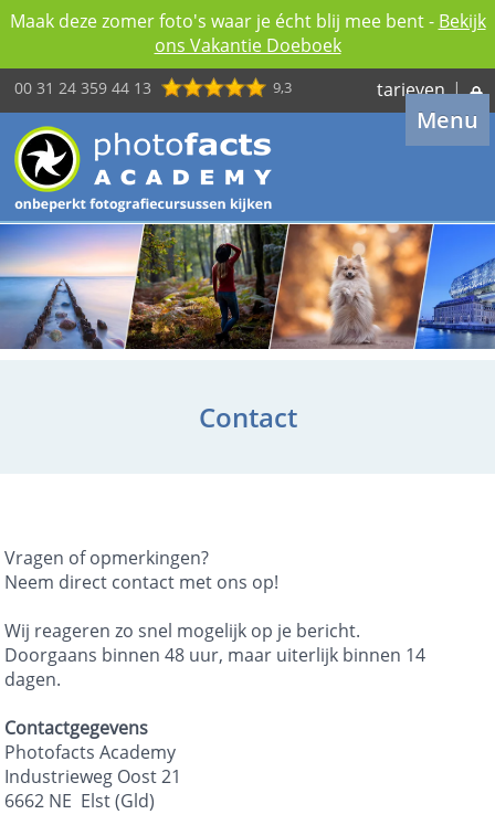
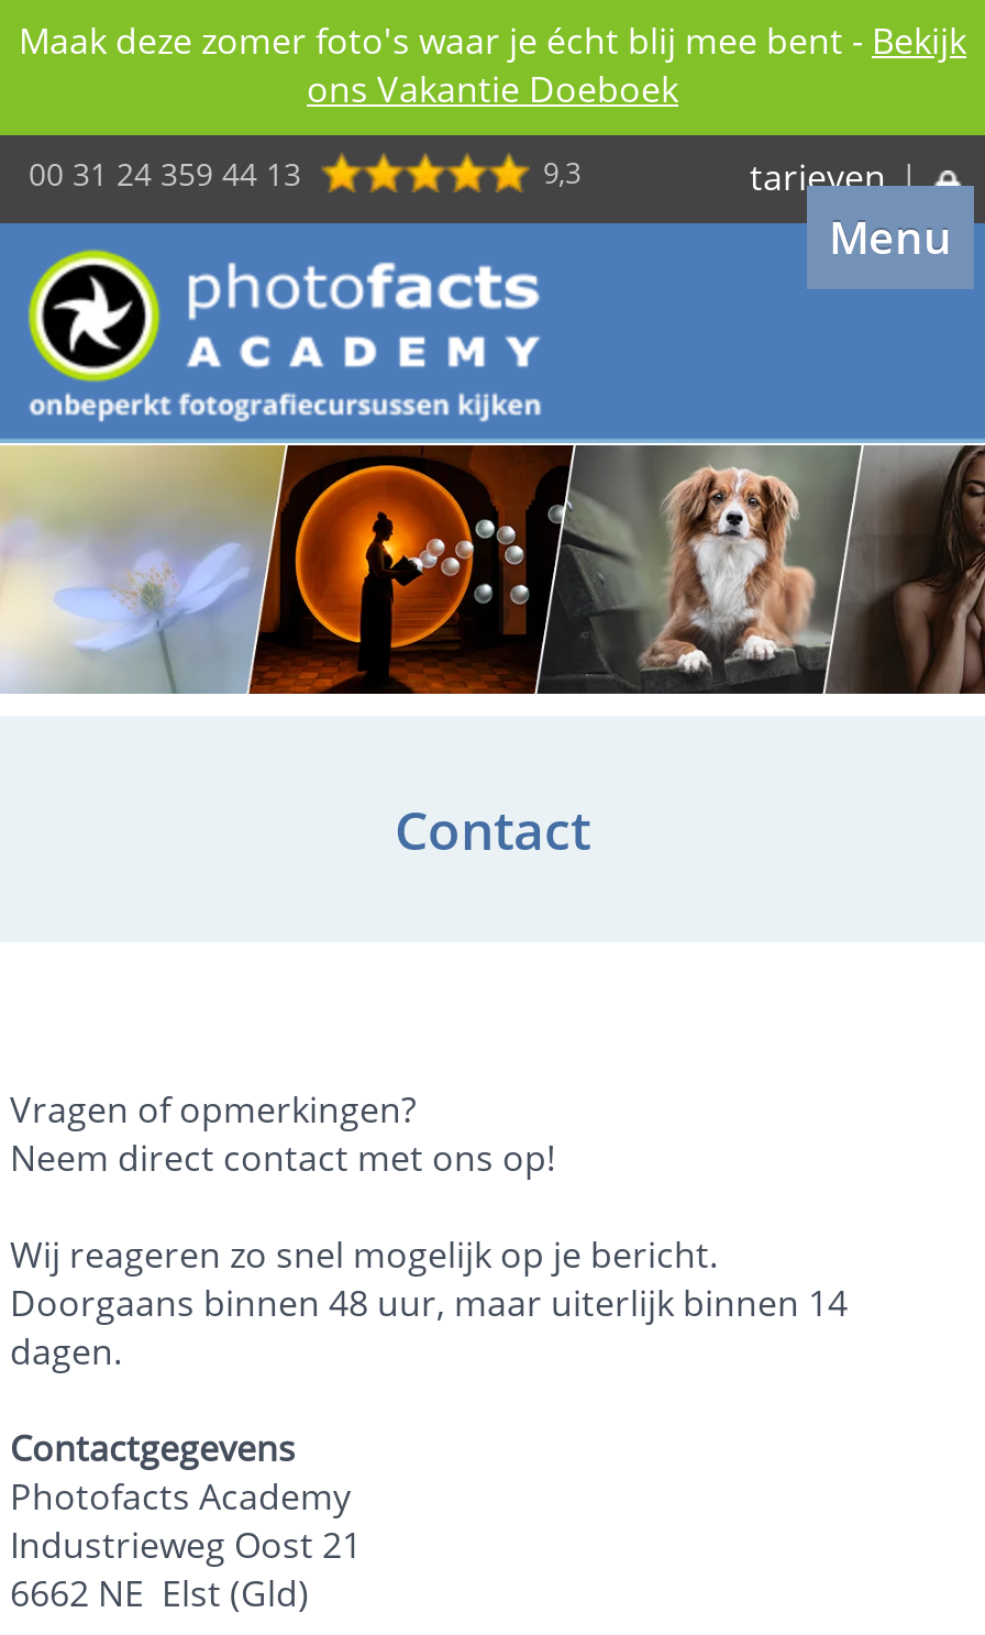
[3,223,492,350] [image] -> [7,443,978,696] [image]

